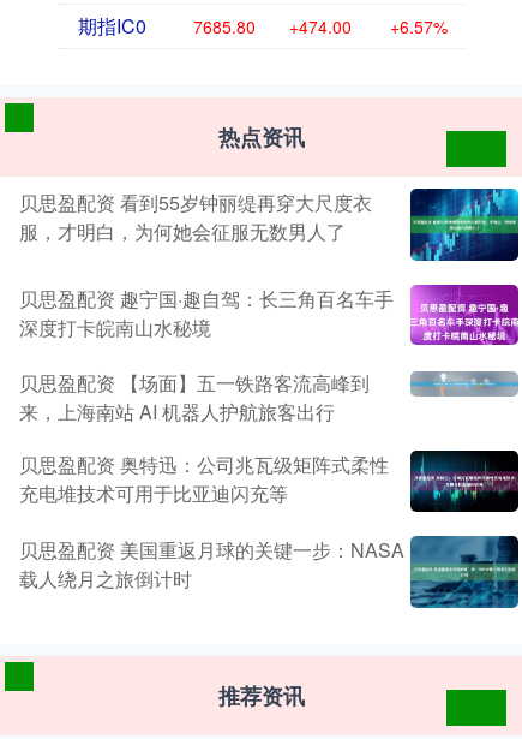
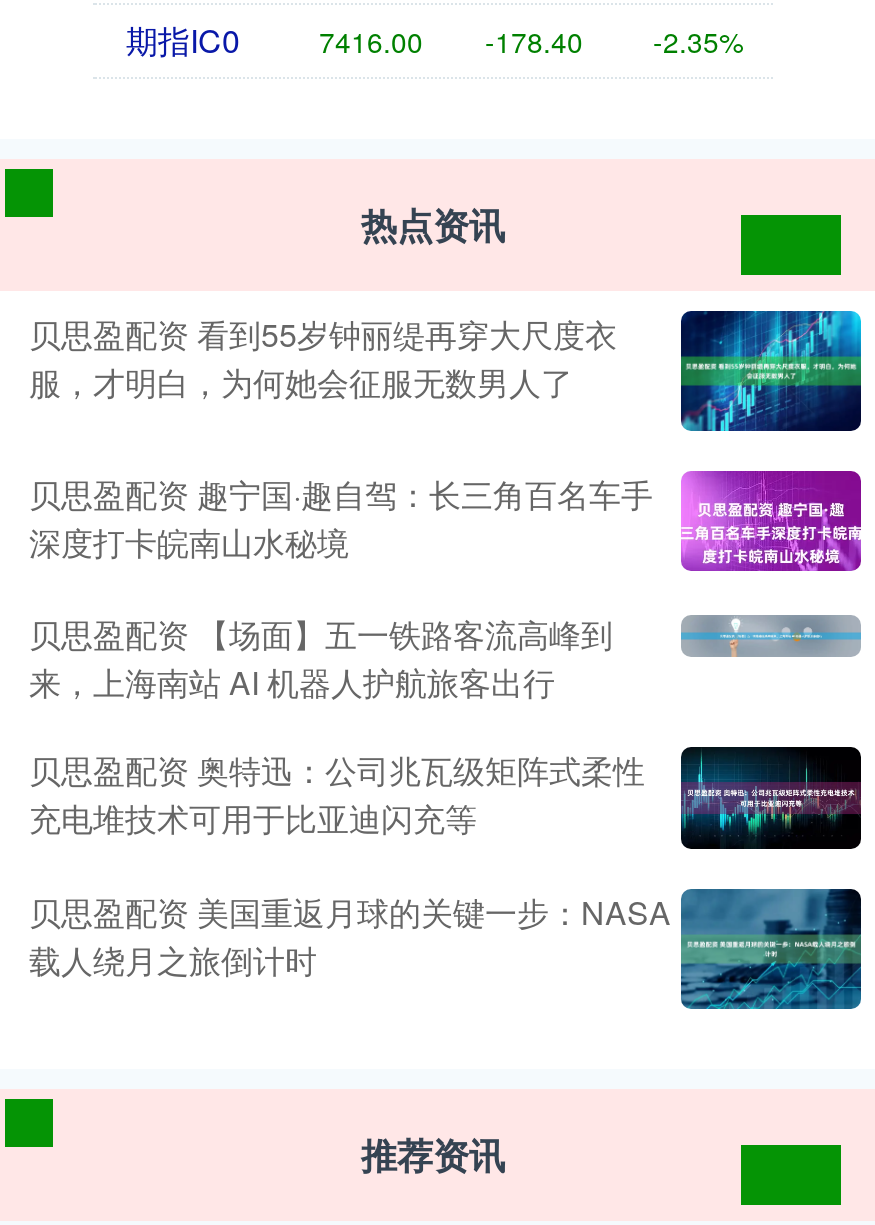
[193,14,256,38] 7685.80 -> [319,21,423,61] 7416.00
[289,14,352,38] +474.00 -> [485,21,583,61] -178.40
[390,14,448,38] +6.57% -> [653,21,743,61] -2.35%

